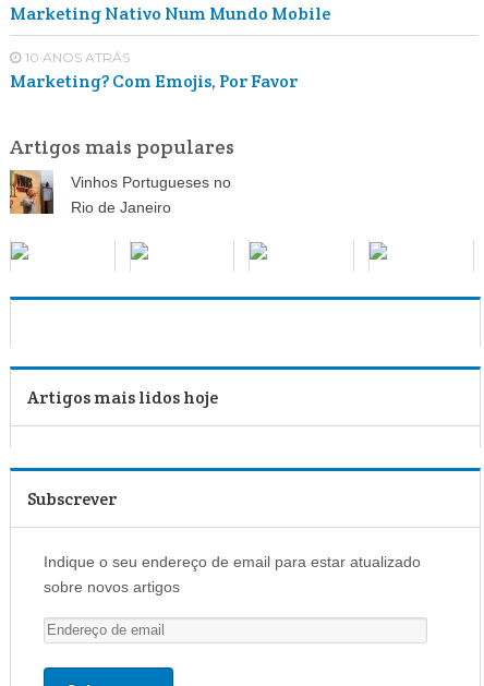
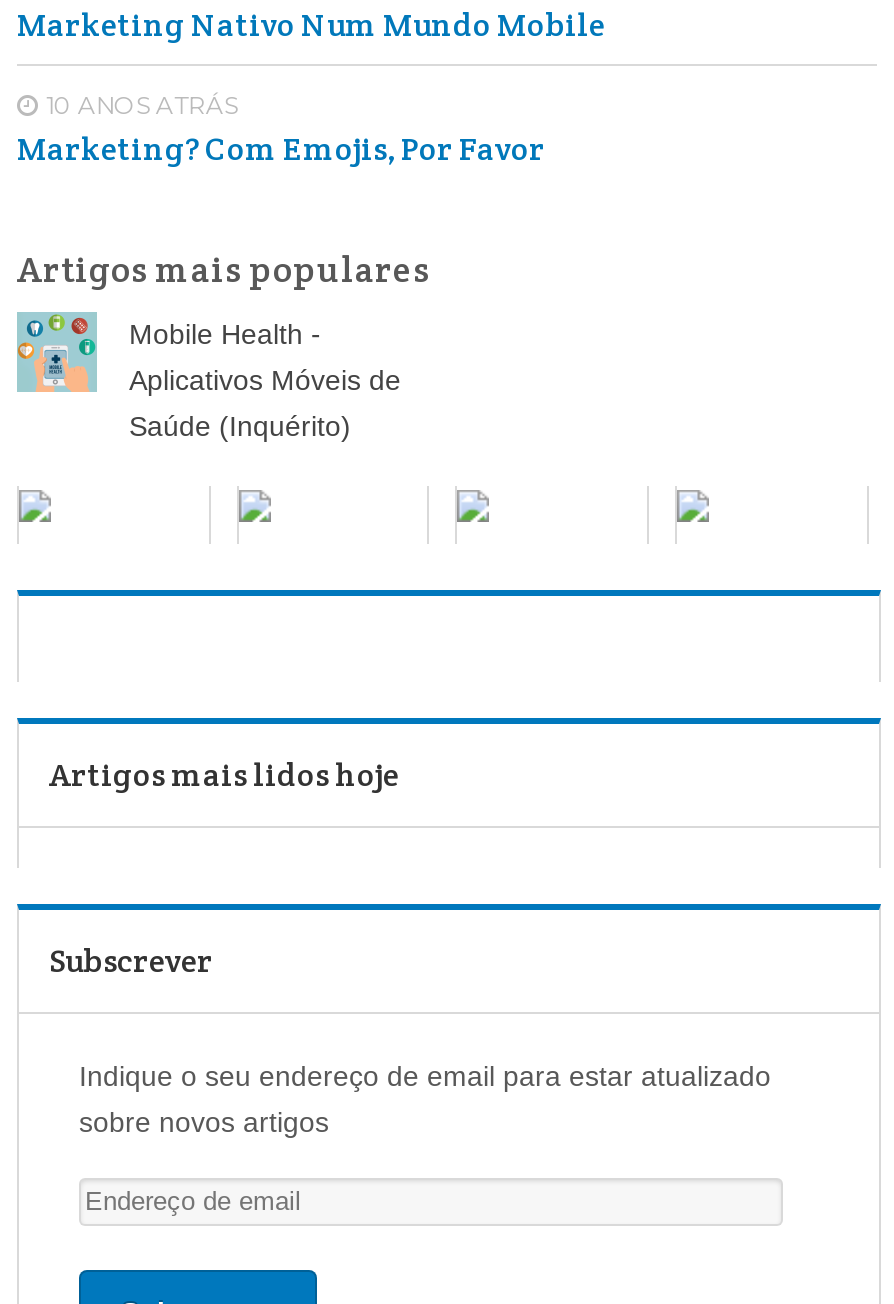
[9,169,231,216] [image] | Vinhos Portugueses no | Rio de Janeiro -> [15,310,401,442] [image] | Mobile Health - | Aplicativos Móveis de | Saúde (Inquérito)

